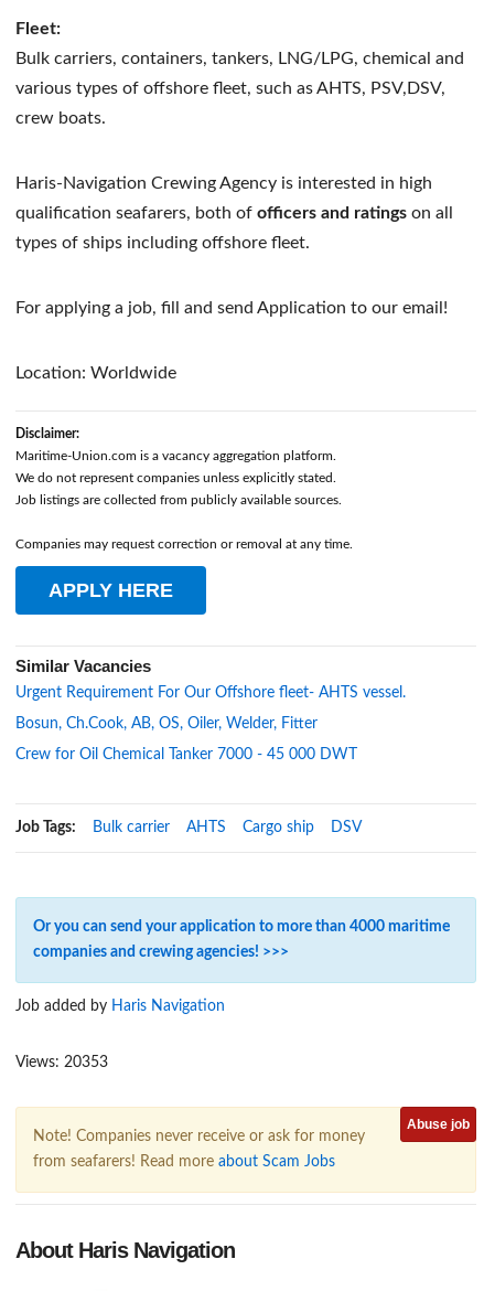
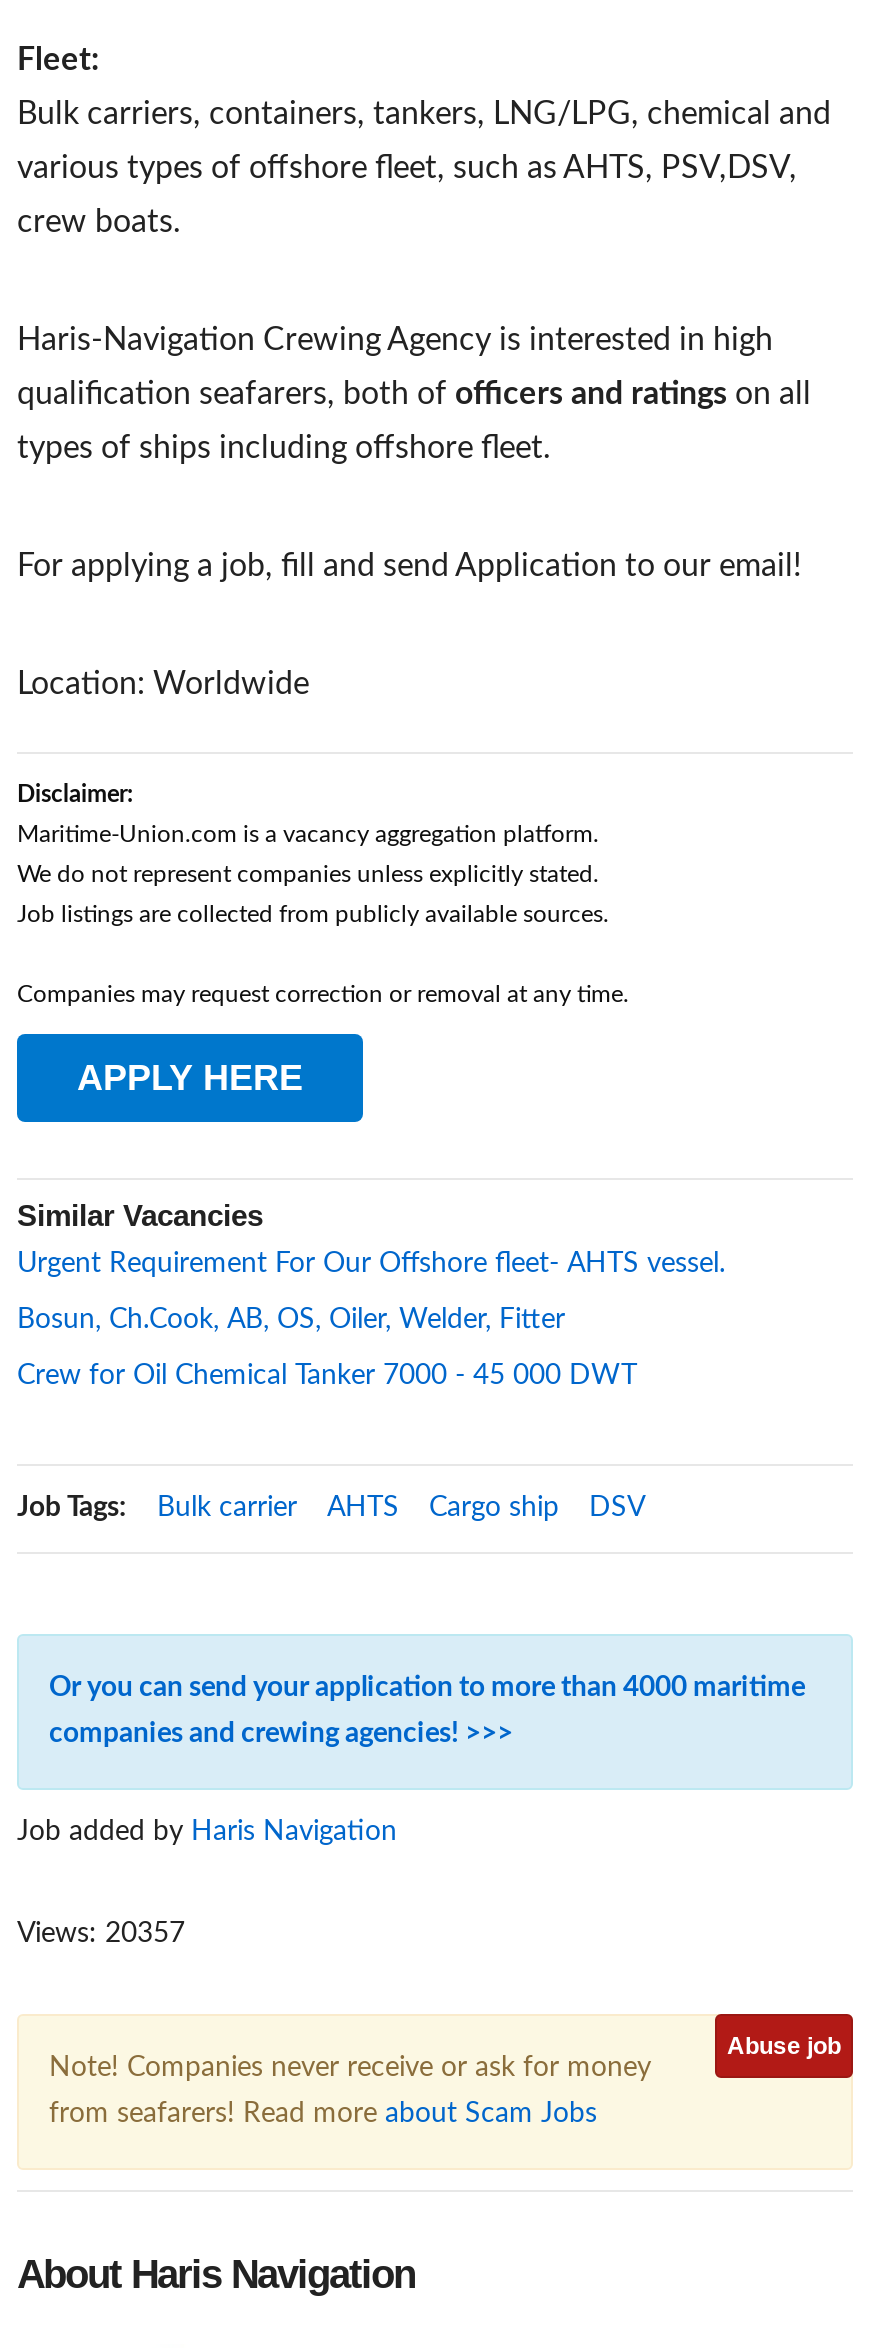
[15,1055,108,1070] Views: 20353 -> [17,1920,185,1948] Views: 20357

